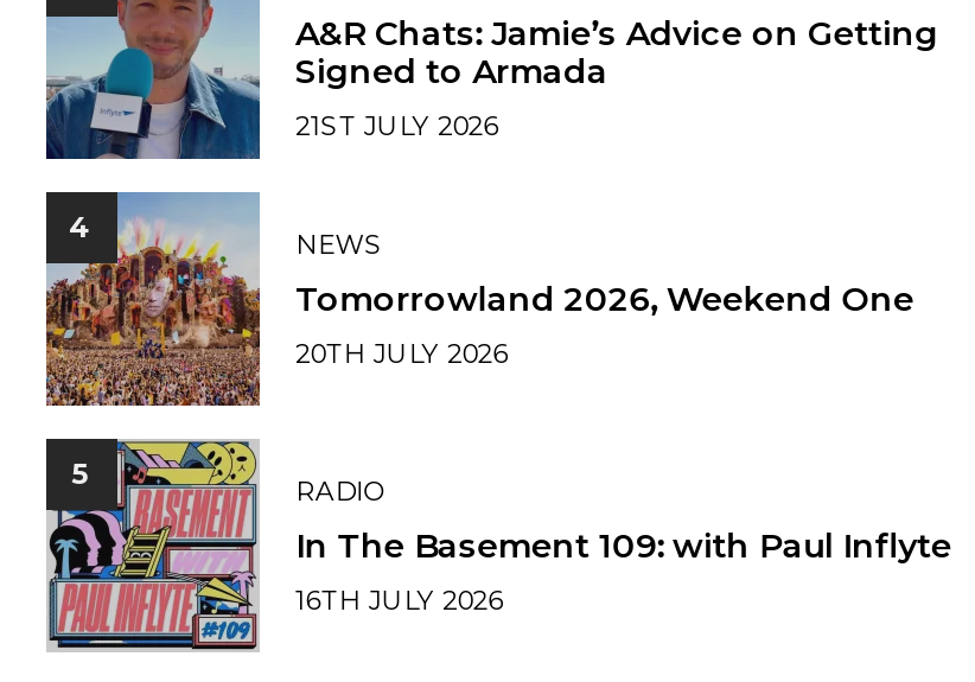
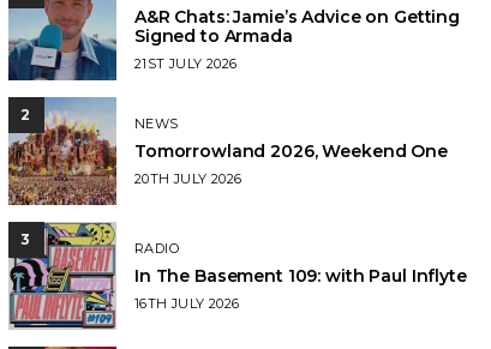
[69,208,95,244] 4 -> [20,105,32,123] 2
[71,455,93,490] 5 -> [20,230,32,248] 3

